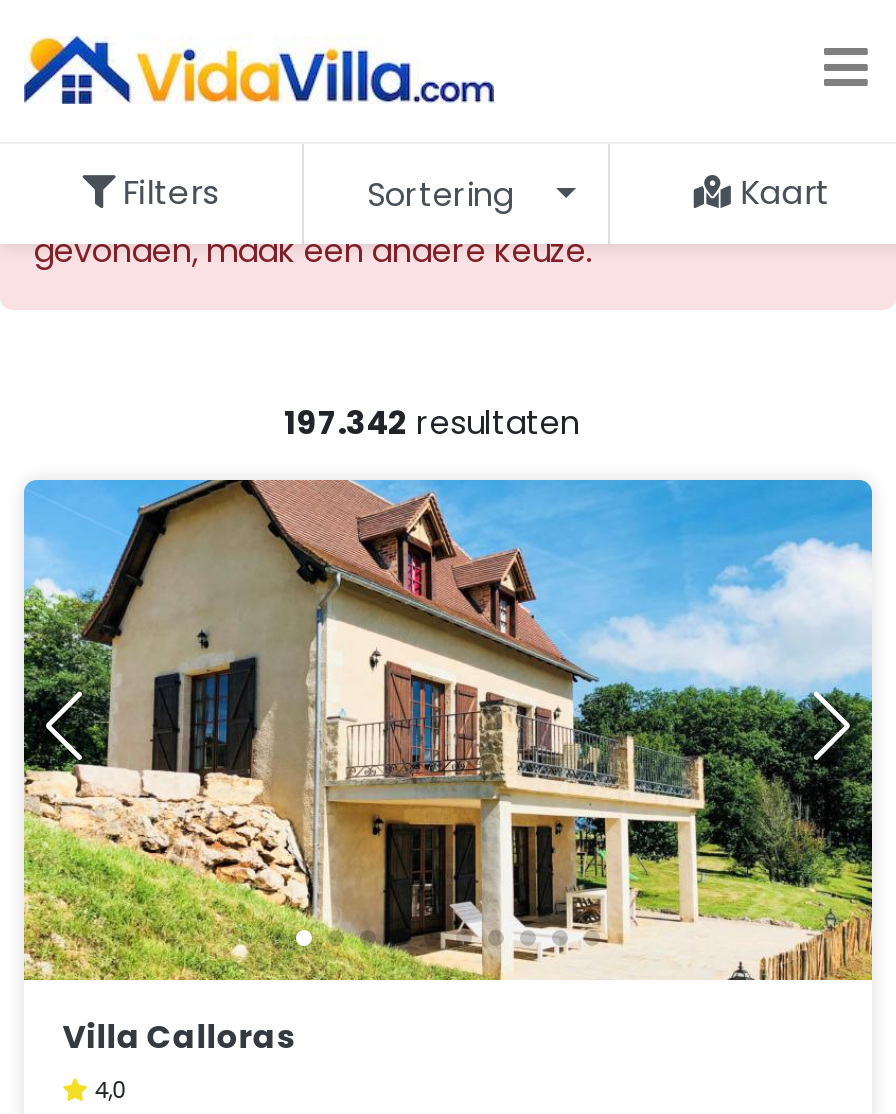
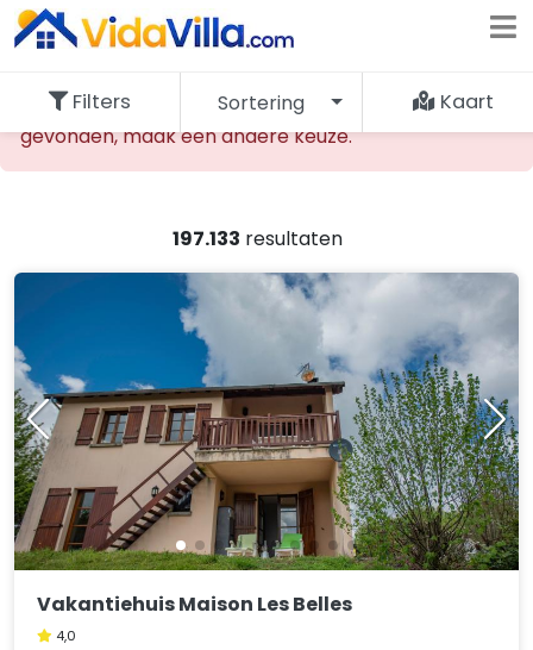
[284,400,580,446] 197.342 resultaten -> [172,225,342,252] 197.133 resultaten
[22,478,874,1060] [image] | Villa Calloras -> [13,271,520,618] [image] | Vakantiehuis Maison Les Belles

